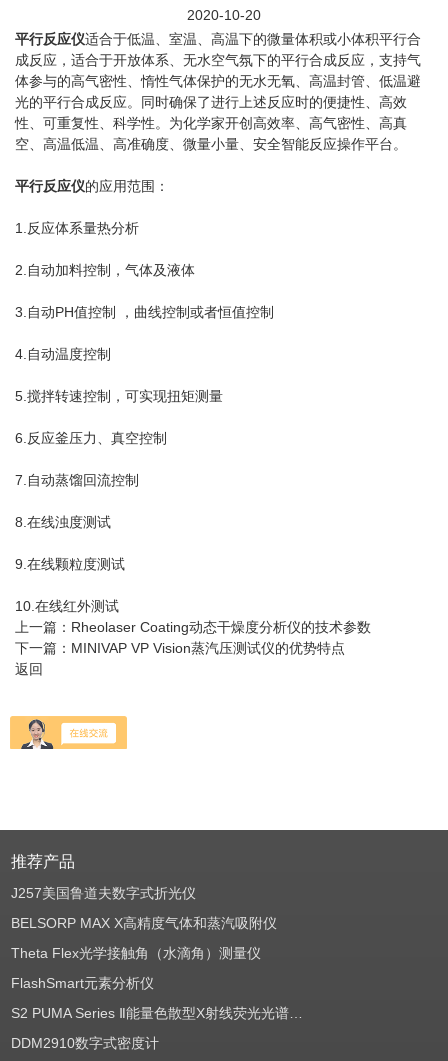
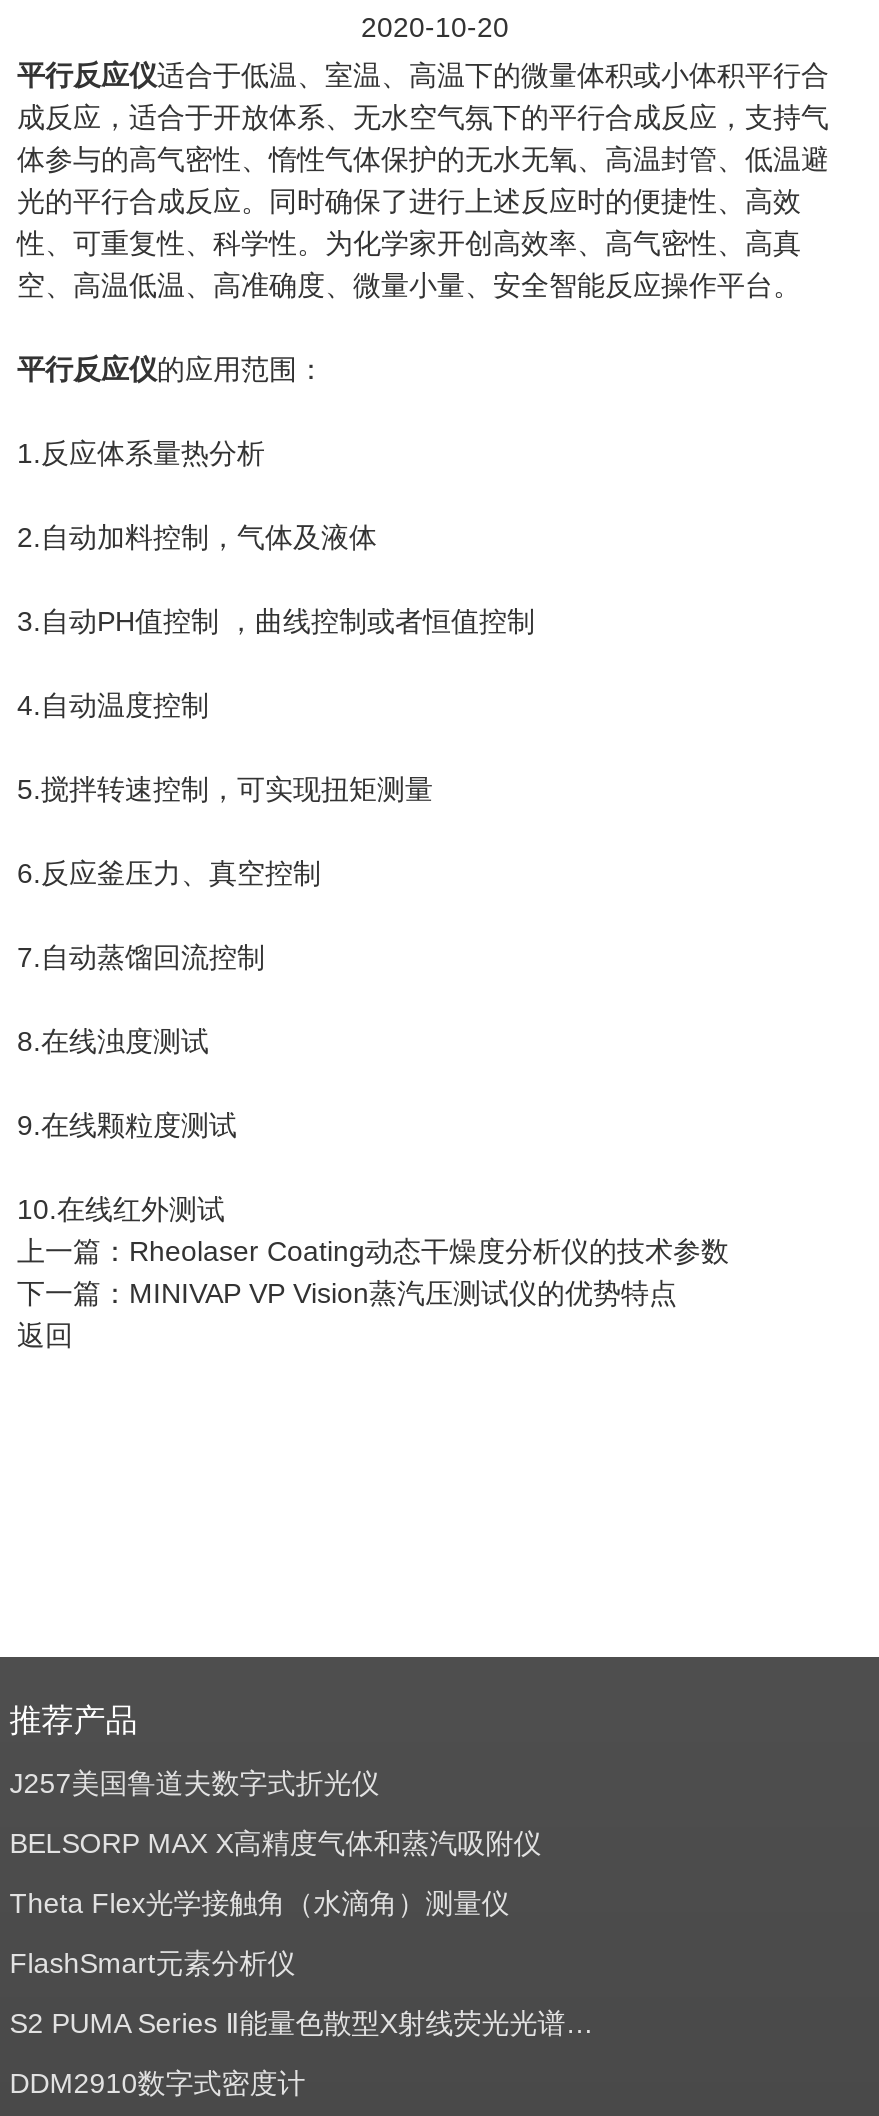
[9,715,128,750] [image] -> none

